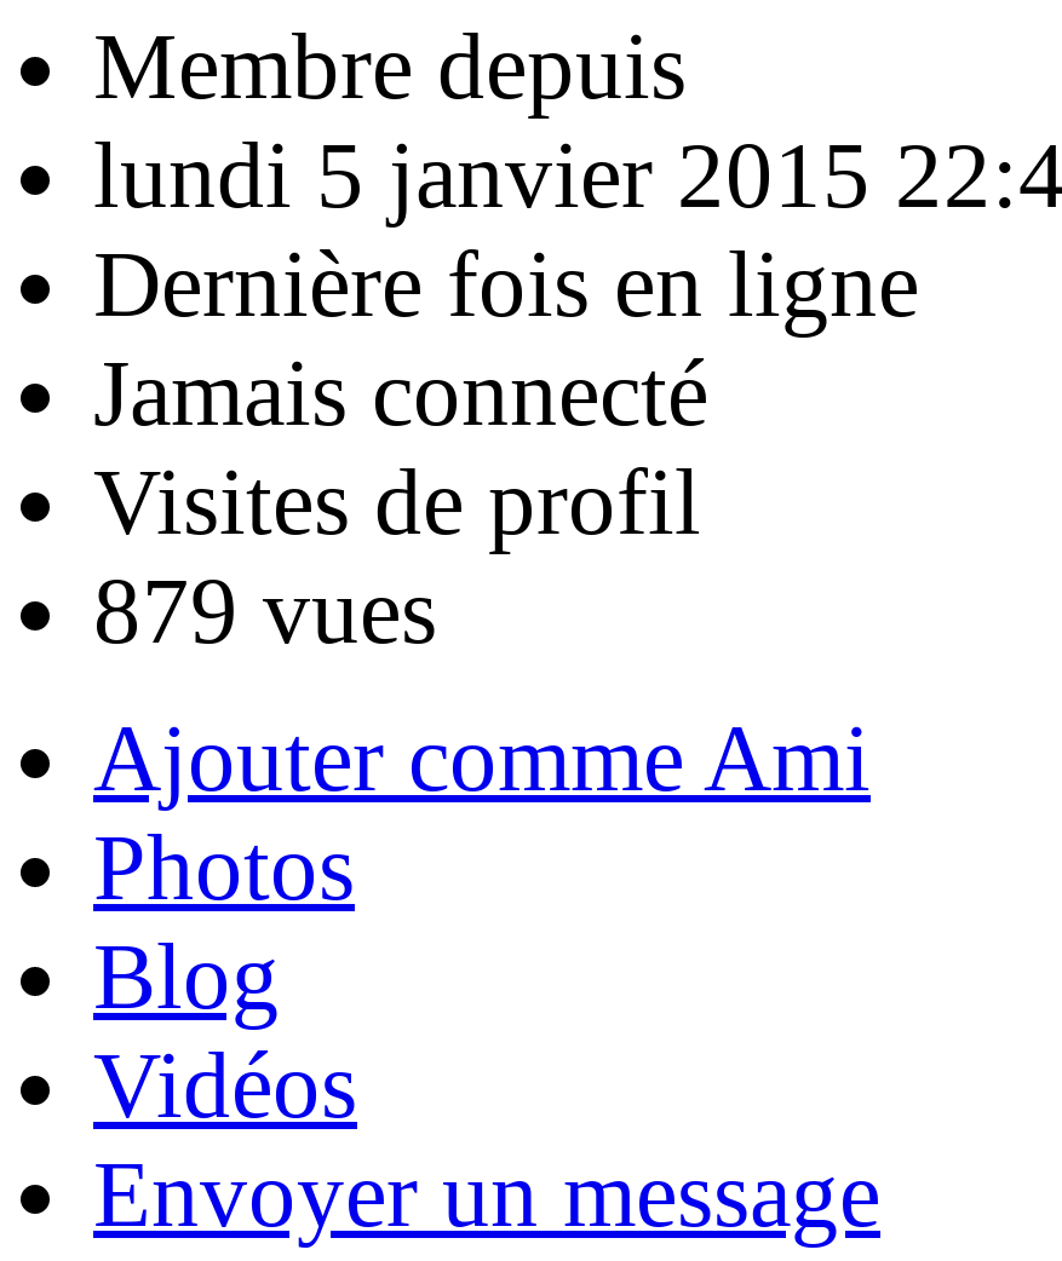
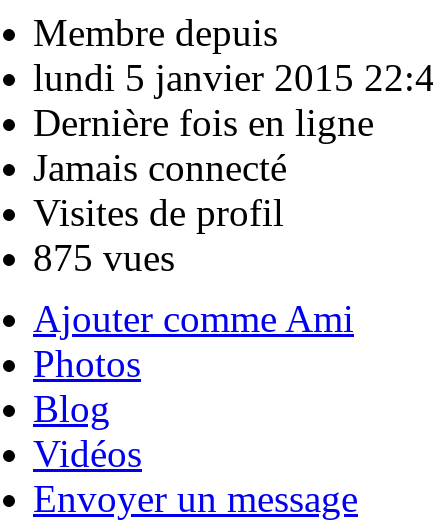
[93,558,437,662] 879 vues -> [33,236,175,279] 875 vues

